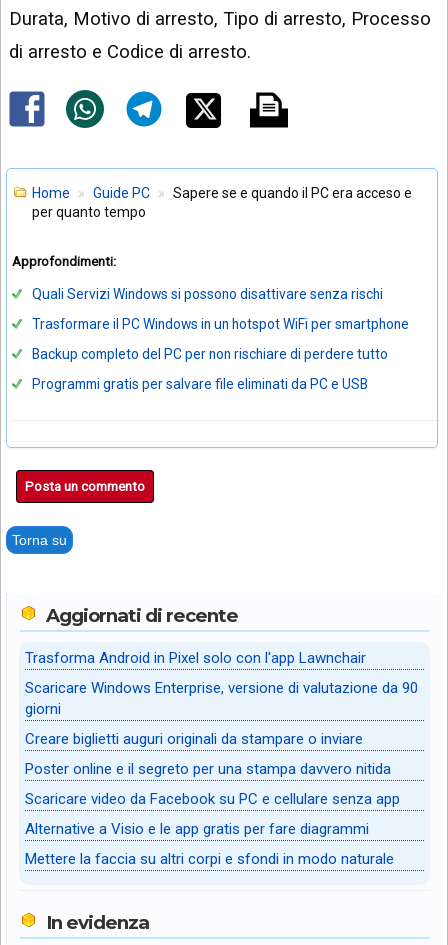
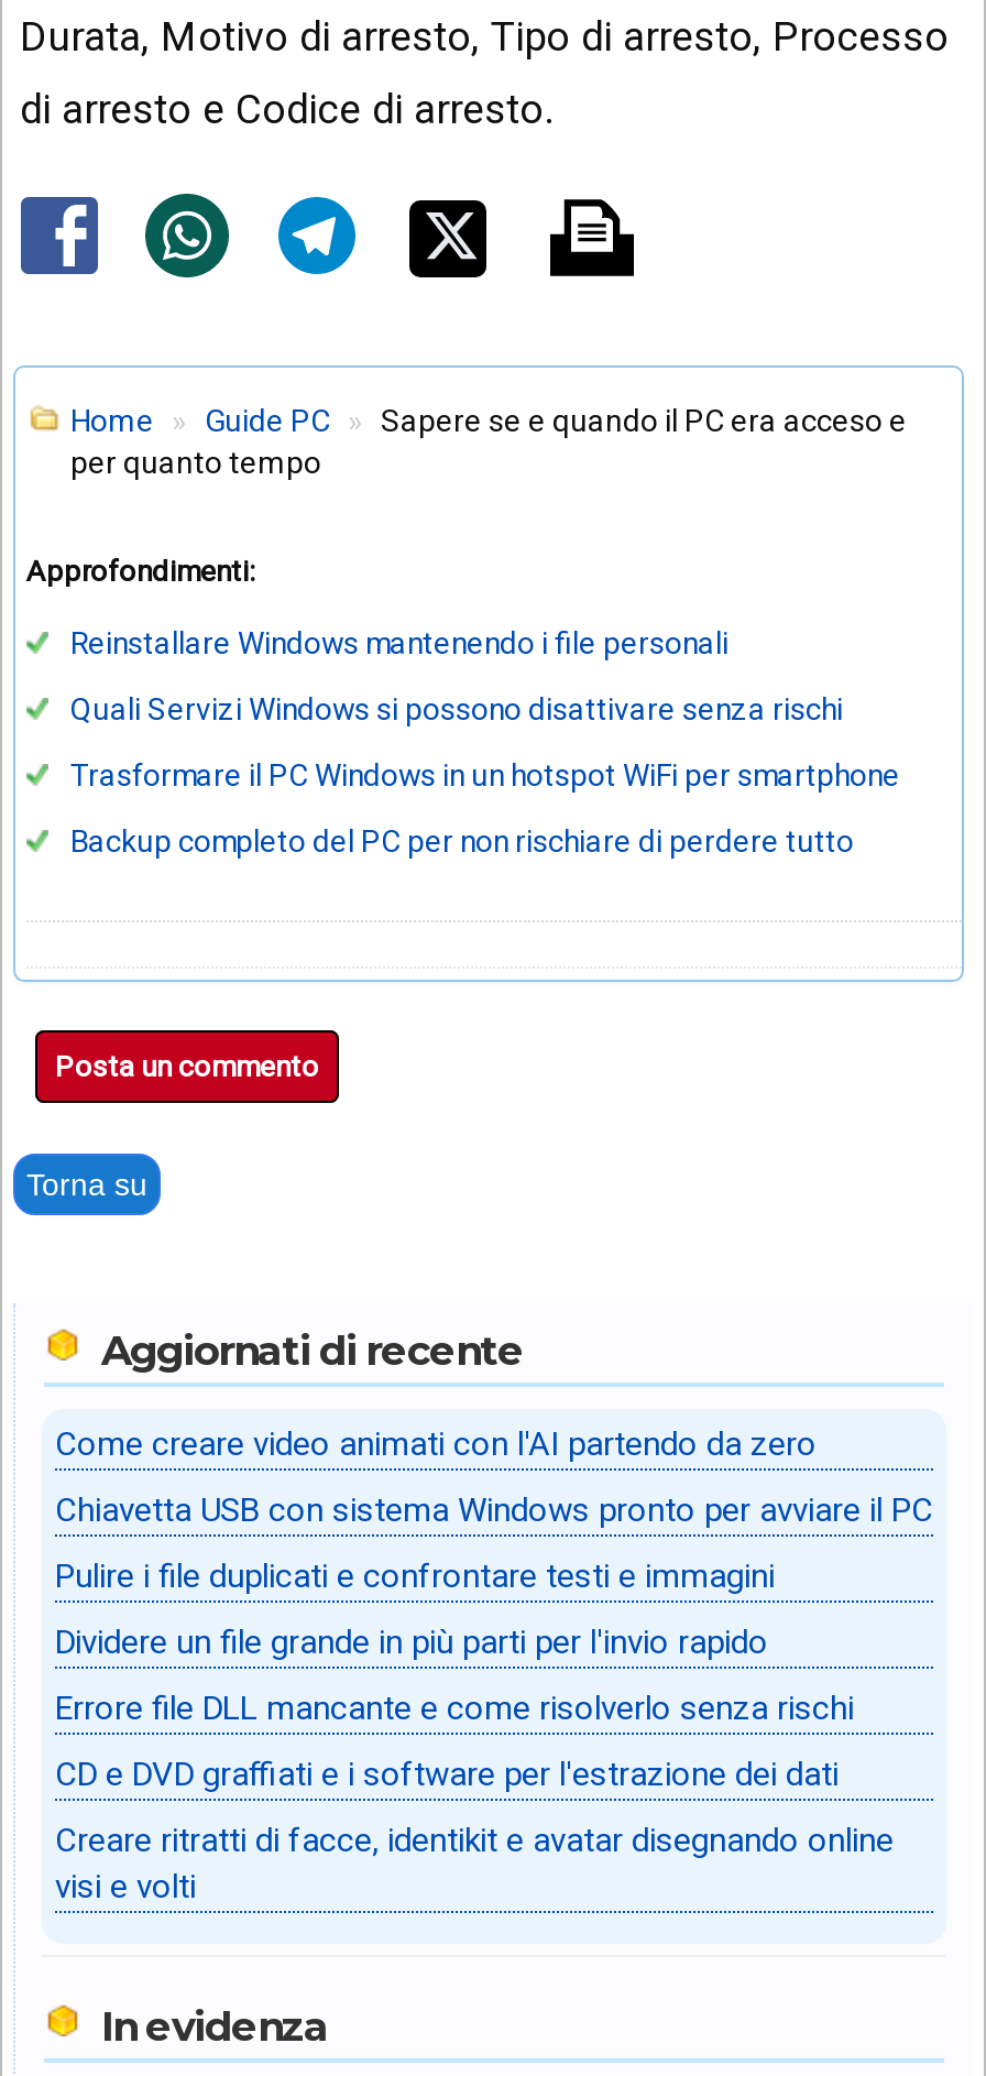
none -> [70,626,728,661] Reinstallare Windows mantenendo i file personali
moved [32,286,409,362] -> [70,692,900,859]: Quali Servizi Windows si possono disattivare senza rischi | Trasformare il PC Windows in un hotspot WiFi per smartphone | Backup completo del PC per non rischiare di perdere tutto
[32,376,368,392] Programmi gratis per salvare file eliminati da PC e USB -> none
[25,649,366,667] Trasforma Android in Pixel solo con l'app Lawnchair -> [55,1424,817,1463] Come creare video animati con l'AI partendo da zero
[25,679,418,718] Scaricare Windows Enterprise, versione di valutazione da 90 | giorni -> [55,1490,933,1529] Chiavetta USB con sistema Windows pronto per avviare il PC
[25,730,363,748] Creare biglietti auguri originali da stampare o inviare -> [55,1556,775,1595] Pulire i file duplicati e confrontare testi e immagini
[25,760,391,778] Poster online e il segreto per una stampa davvero nitida -> [55,1622,768,1661] Dividere un file grande in più parti per l'invio rapido
[25,790,400,808] Scaricare video da Facebook su PC e cellulare senza app -> [55,1688,854,1728] Errore file DLL mancante e come risolverlo senza rischi
[25,820,369,838] Alternative a Visio e le app gratis per fare diagrammi -> [55,1754,839,1794] CD e DVD graffiati e i software per l'estrazione dei dati
[25,850,394,868] Mettere la faccia su altri corpi e sfondi in modo naturale -> [55,1820,894,1906] Creare ritratti di facce, identikit e avatar disegnando online | visi e volti

